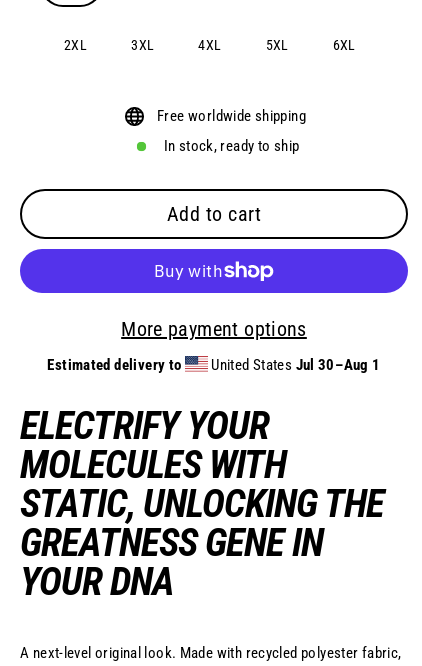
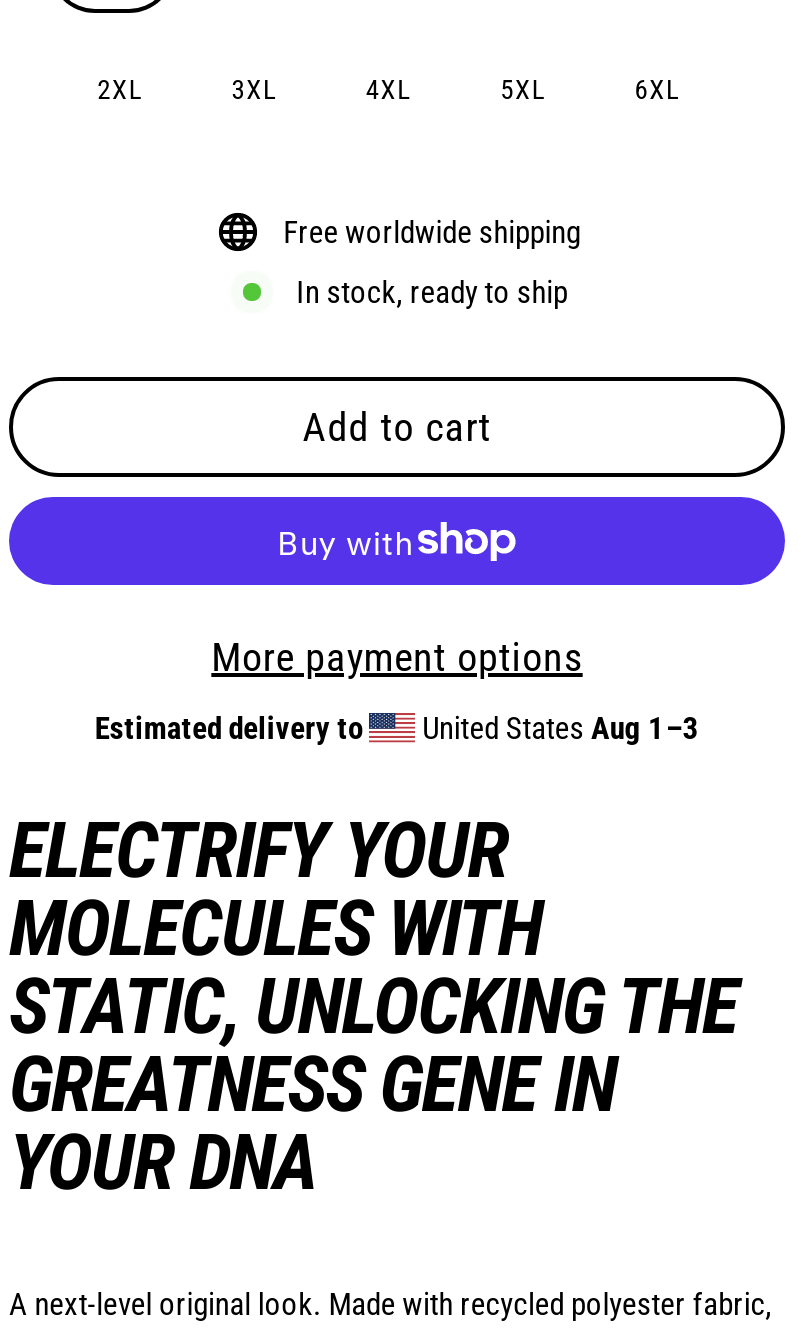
[208,356,380,374] United States Jul 30–Aug 1 -> [416,711,699,747] United States Aug 1–3

